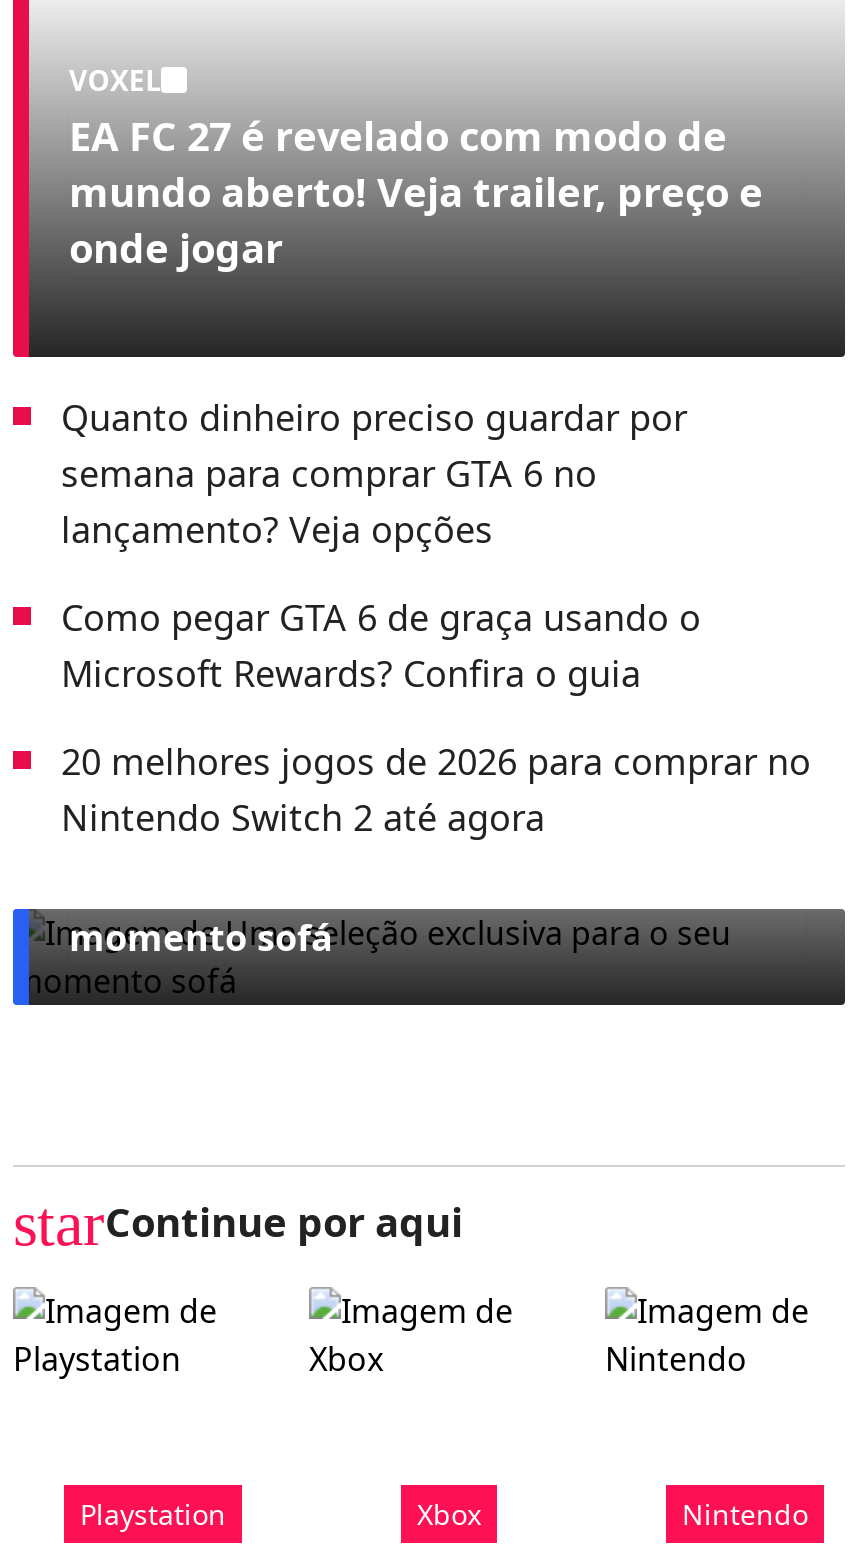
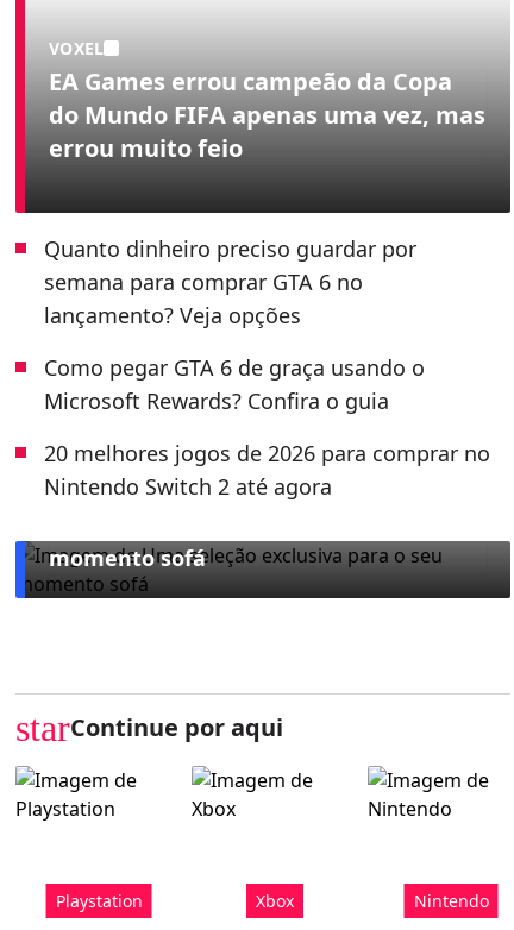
[69,109,763,275] EA FC 27 é revelado com modo de | mundo aberto! Veja trailer, preço e | onde jogar -> [49,65,485,164] EA Games errou campeão da Copa | do Mundo FIFA apenas uma vez, mas | errou muito feio

